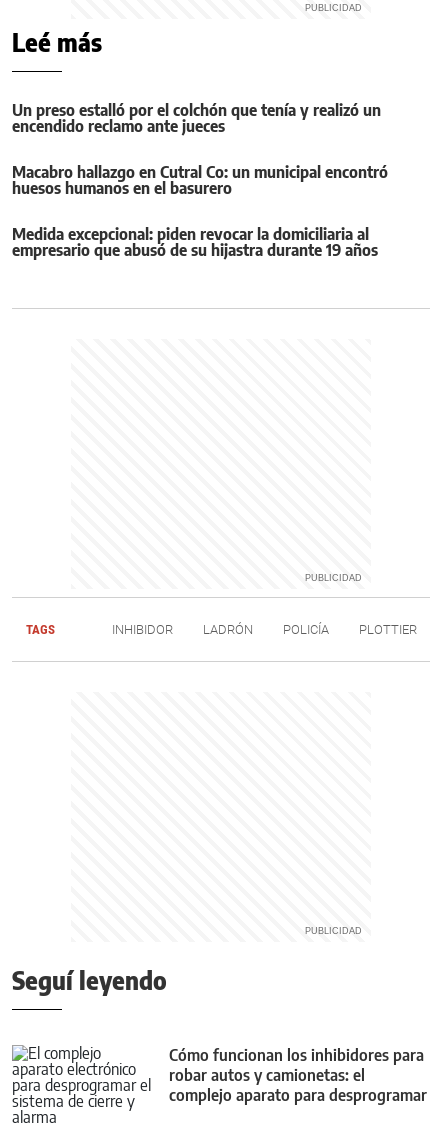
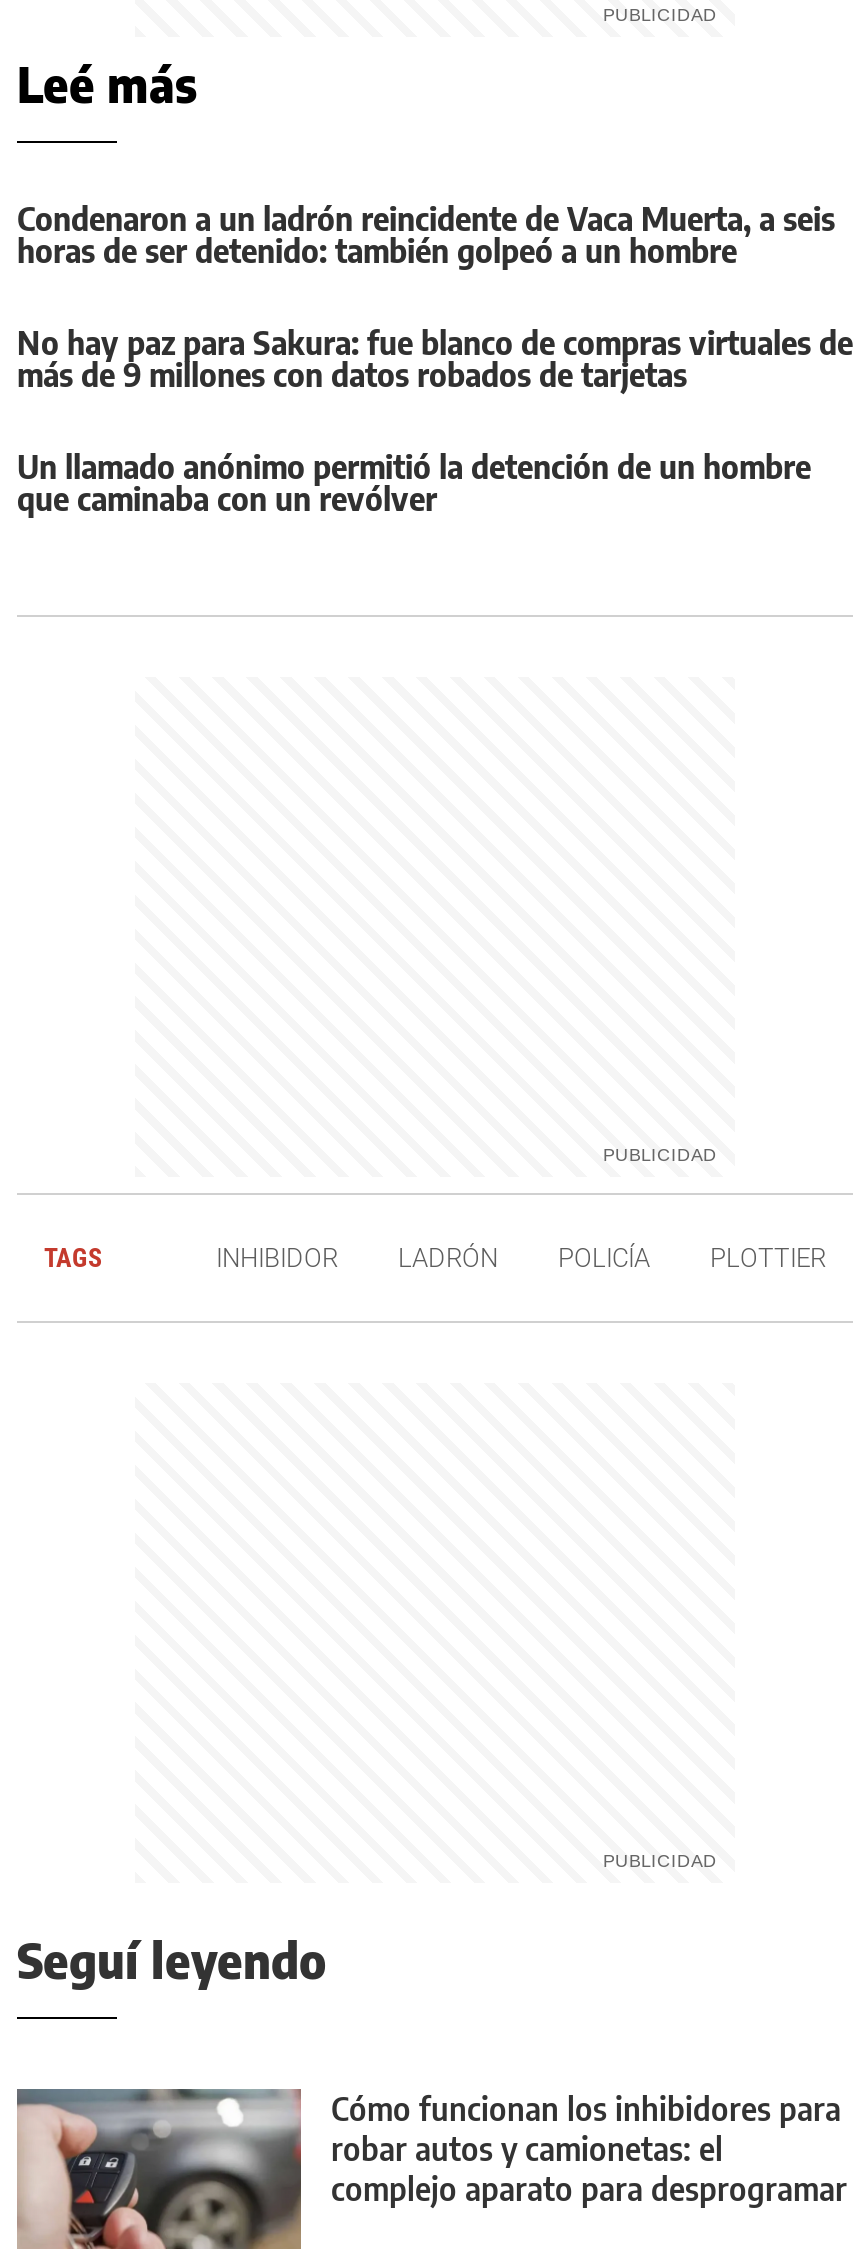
[12,100,381,136] Un preso estalló por el colchón que tenía y realizó un | encendido reclamo ante jueces -> [17,200,835,272] Condenaron a un ladrón reincidente de Vaca Muerta, a seis | horas de ser detenido: también golpeó a un hombre
[12,162,388,198] Macabro hallazgo en Cutral Co: un municipal encontró | huesos humanos en el basurero -> [17,324,853,396] No hay paz para Sakura: fue blanco de compras virtuales de | más de 9 millones con datos robados de tarjetas
[12,224,378,260] Medida excepcional: piden revocar la domiciliaria al | empresario que abusó de su hijastra durante 19 años -> [17,448,811,520] Un llamado anónimo permitió la detención de un hombre | que caminaba con un revólver
[12,1044,154,1125] [image] -> [15,2086,303,2252] [image]

